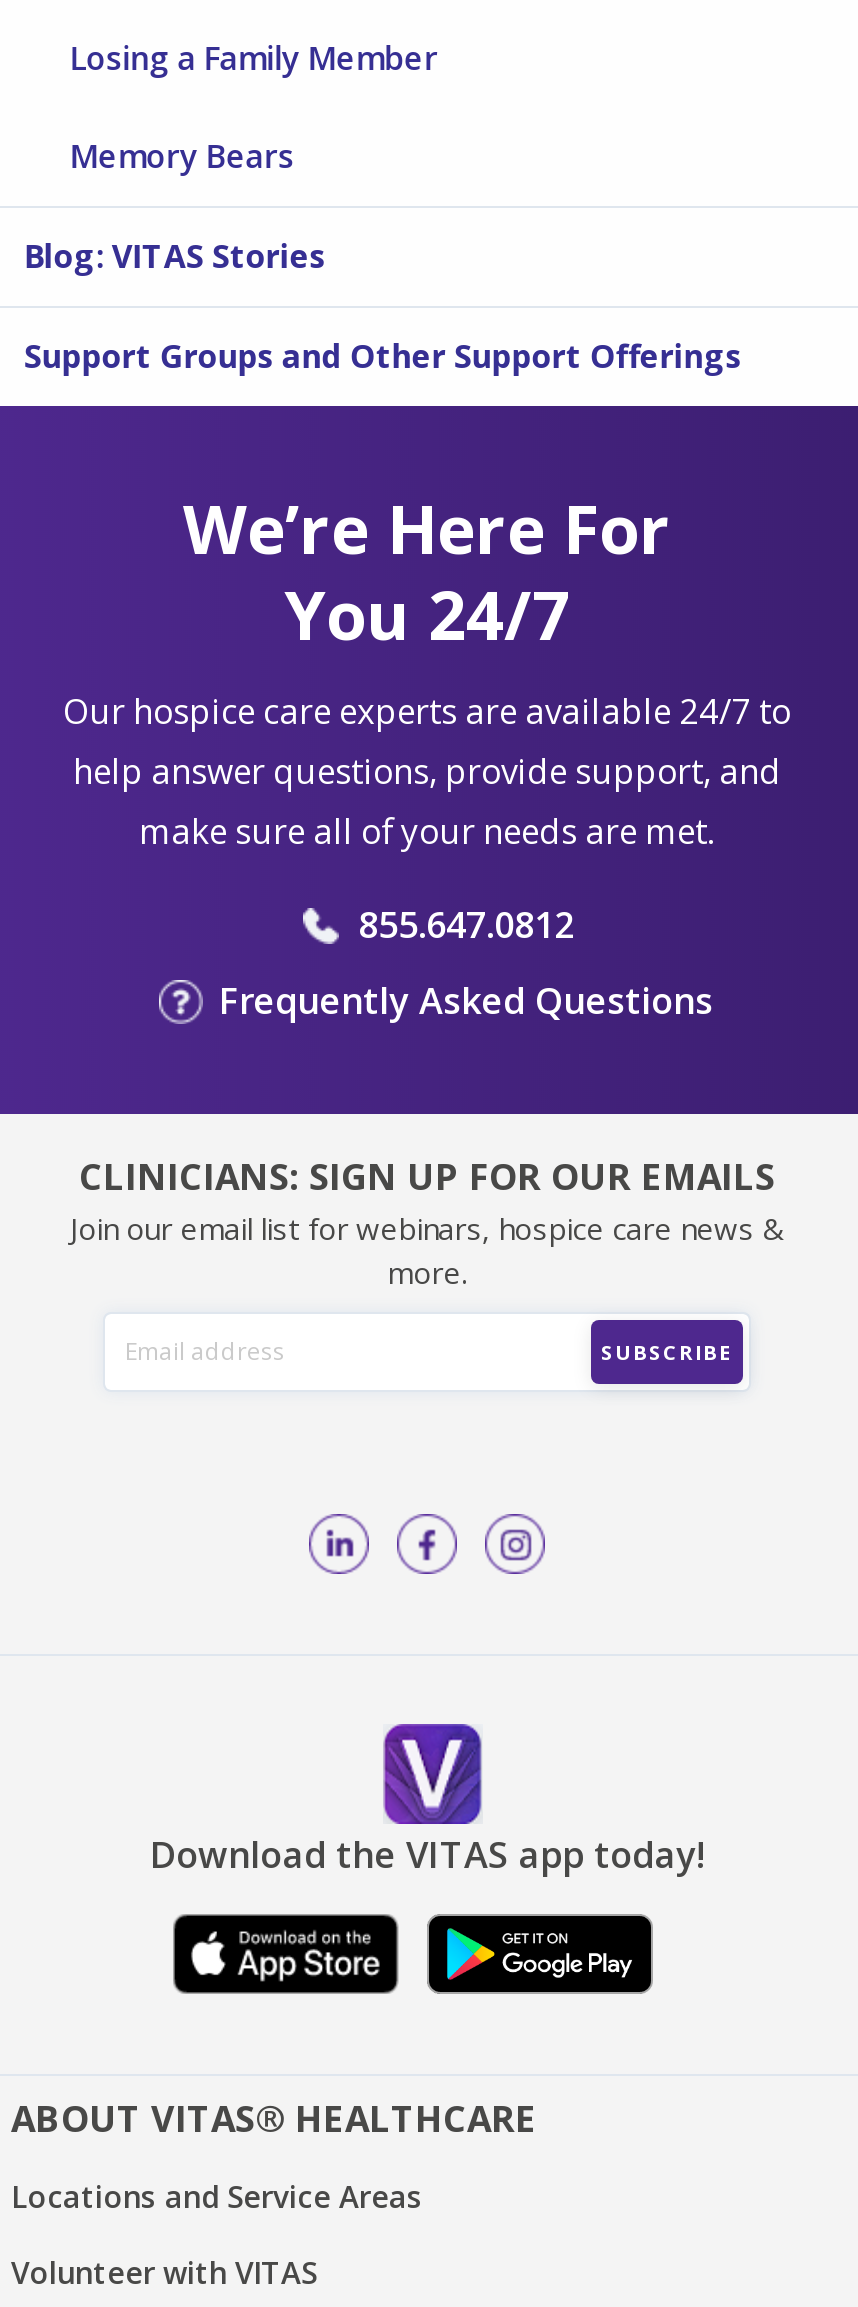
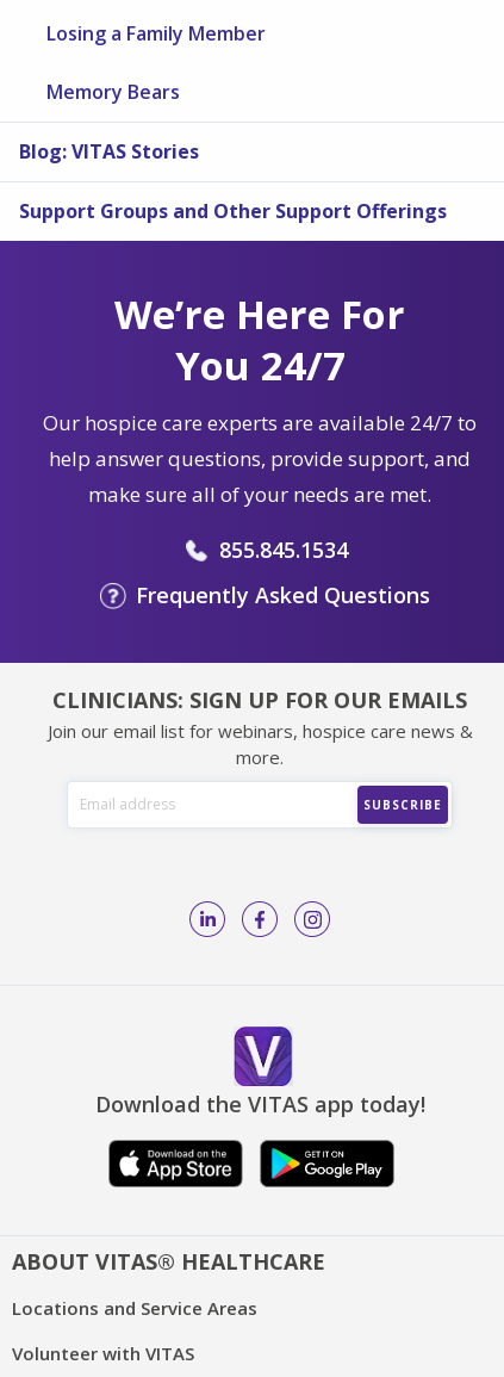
[358,900,574,948] 855.647.0812 -> [219,535,347,564] 855.845.1534

